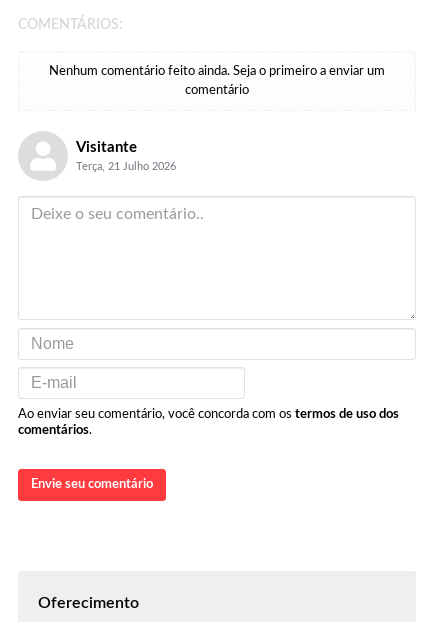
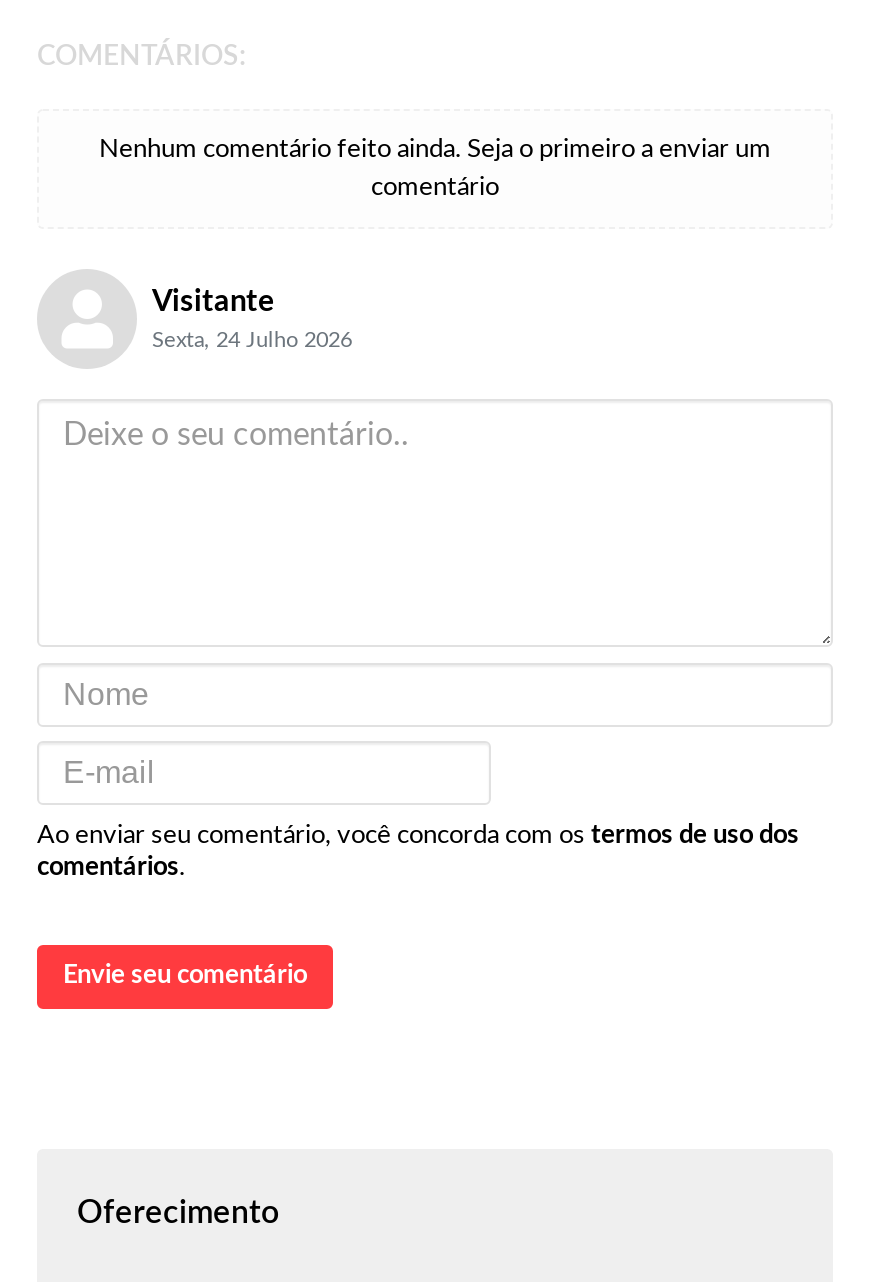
[75,161,175,172] Terça, 21 Julho 2026 -> [152,329,352,351] Sexta, 24 Julho 2026

